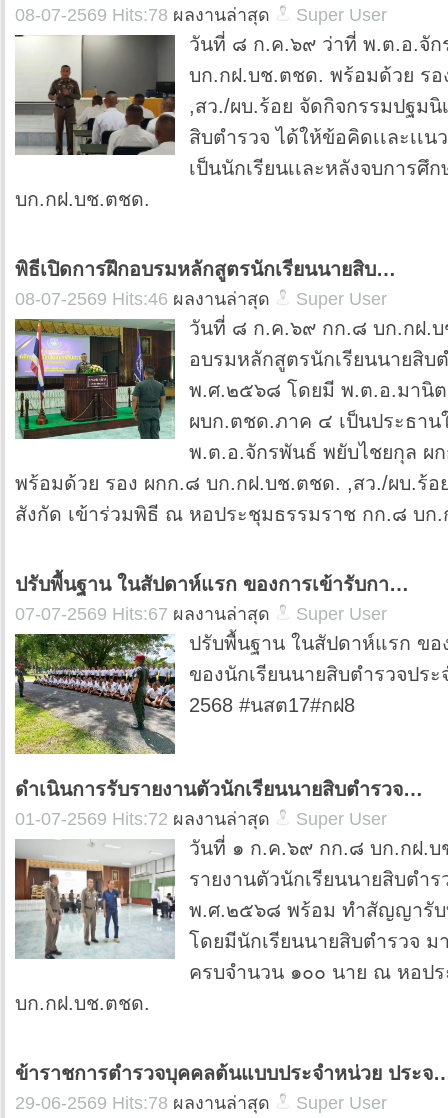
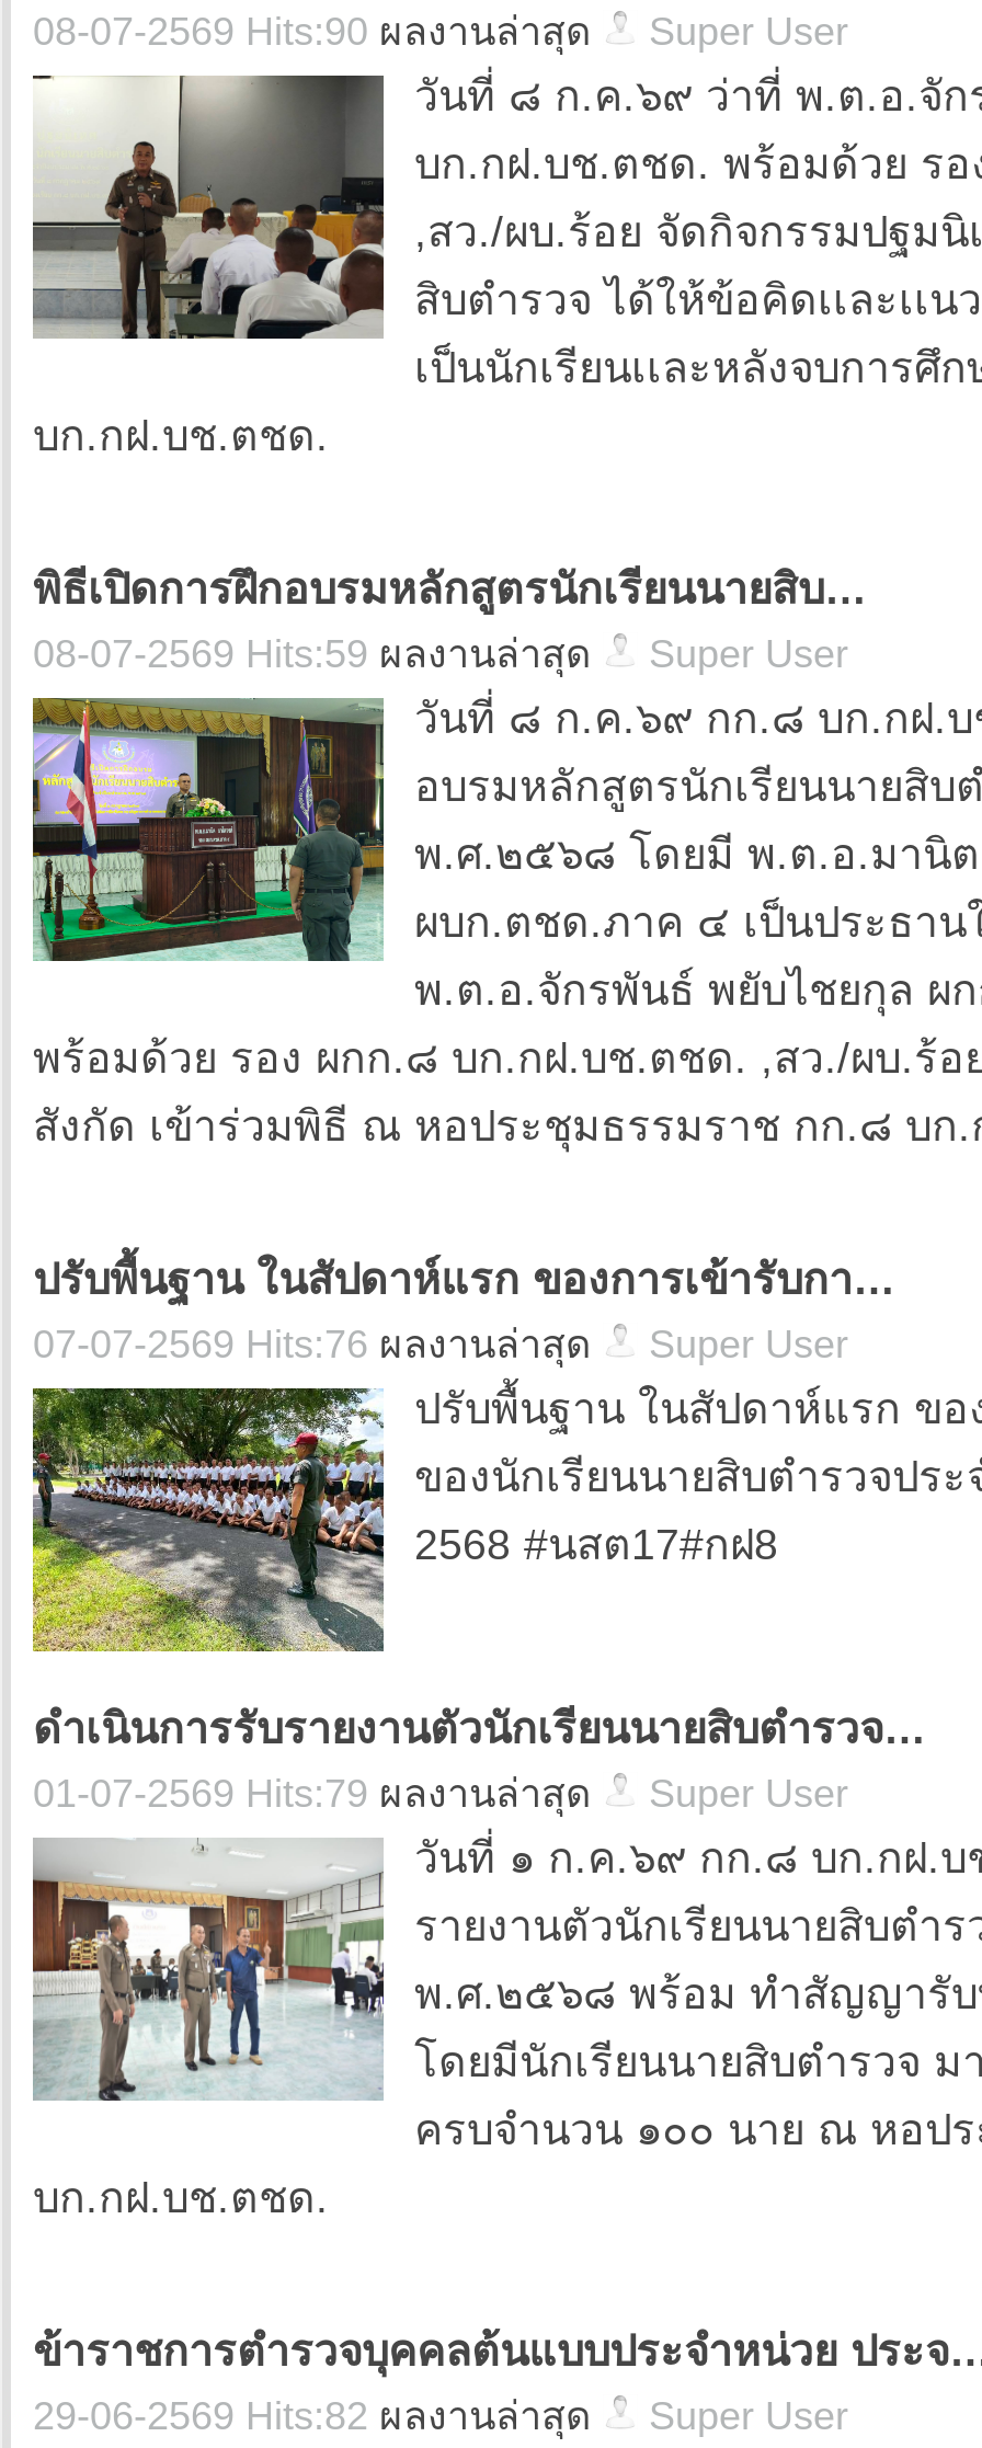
[15,5,270,25] 08-07-2569 Hits:78ผลงานล่าสุด -> [33,10,592,54] 08-07-2569 Hits:90ผลงานล่าสุด
[15,289,270,309] 08-07-2569 Hits:46ผลงานล่าสุด -> [33,632,592,676] 08-07-2569 Hits:59ผลงานล่าสุด
[15,604,270,624] 07-07-2569 Hits:67ผลงานล่าสุด -> [33,1323,592,1366] 07-07-2569 Hits:76ผลงานล่าสุด
[15,809,270,829] 01-07-2569 Hits:72ผลงานล่าสุด -> [33,1772,592,1816] 01-07-2569 Hits:79ผลงานล่าสุด
[15,1093,270,1113] 29-06-2569 Hits:78ผลงานล่าสุด -> [33,2394,592,2438] 29-06-2569 Hits:82ผลงานล่าสุด

